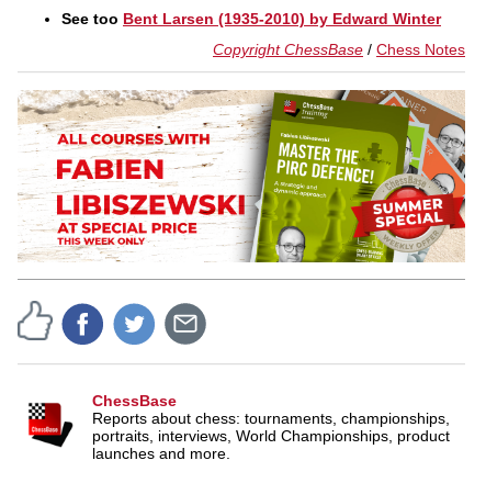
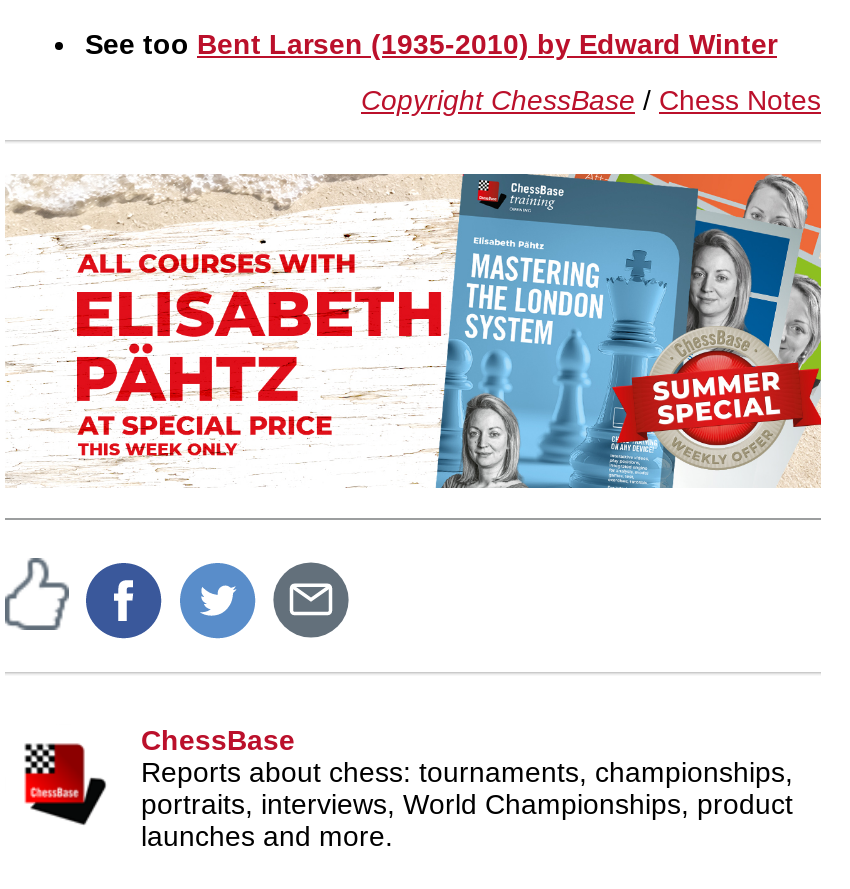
[57,89,466,263] [image] -> [75,172,823,490] [image]

